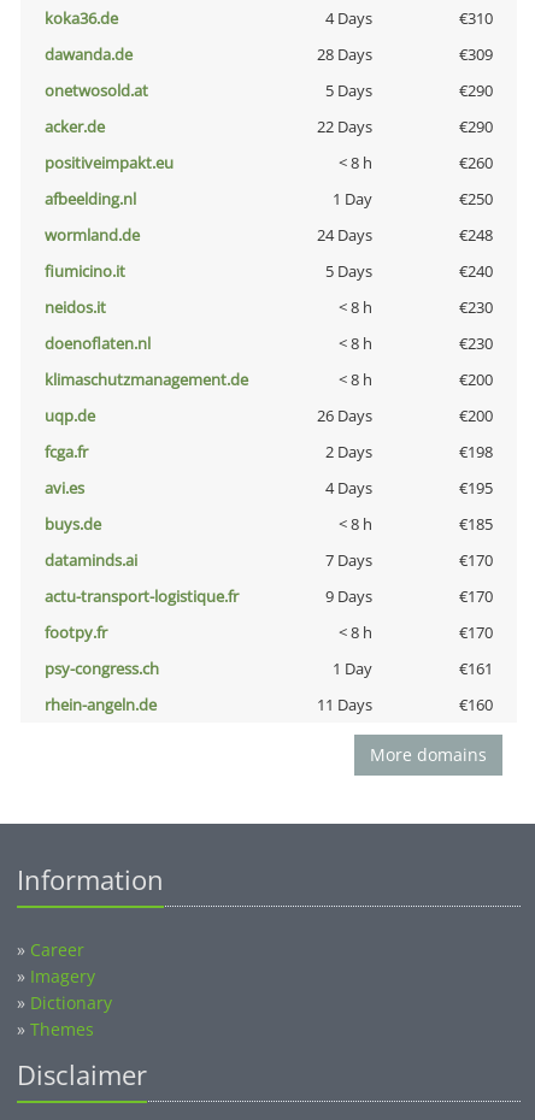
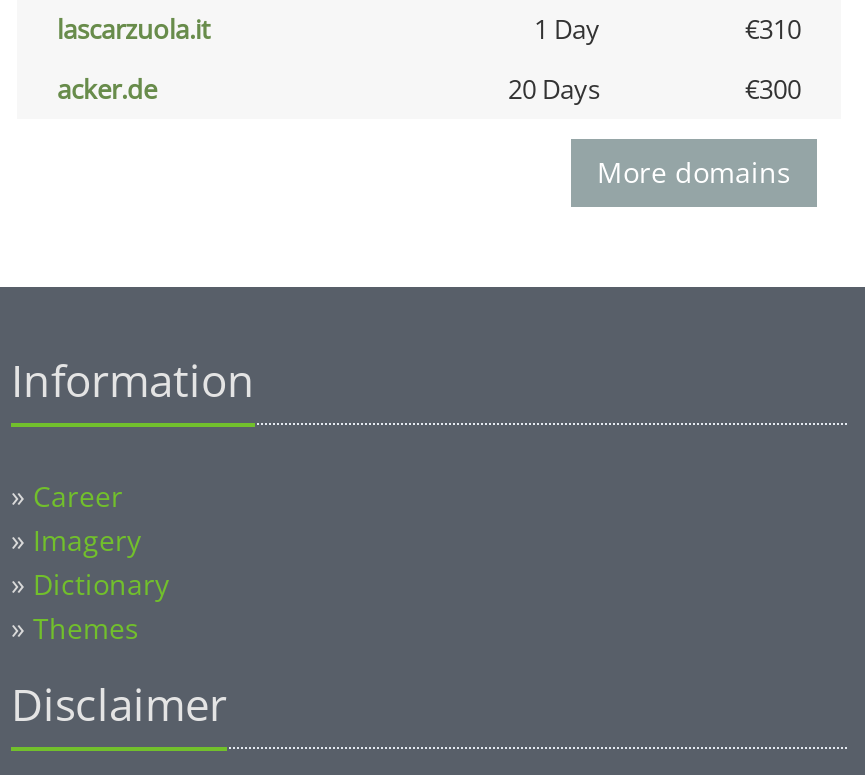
[45,7,372,29] koka36.de | 4 Days -> [57,11,600,47] lascarzuola.it | 1 Day
[45,43,493,101] dawanda.de | 28 Days | €309 | onetwosold.at | 5 Days | €290 -> none
[45,116,493,715] 22 Days | €290 | positiveimpakt.eu | < 8 h | €260 | afbeelding.nl | 1 Day | €250 | wormland.de | 24 Days | €248 | fiumicino.it | 5 Days | €240 | neidos.it | < 8 h | €230 | doenoflaten.nl | < 8 h | €230 | klimaschutzmanagement.de | < 8 h | €200 | uqp.de | 26 Days | €200 | fcga.fr | 2 Days | €198 | avi.es | 4 Days | €195 | buys.de | < 8 h | €185 | dataminds.ai | 7 Days | €170 | actu-transport-logistique.fr | 9 Days | €170 | footpy.fr | < 8 h | €170 | psy-congress.ch | 1 Day | €161 | rhein-angeln.de | 11 Days | €160 -> [508,71,801,107] 20 Days | €300

